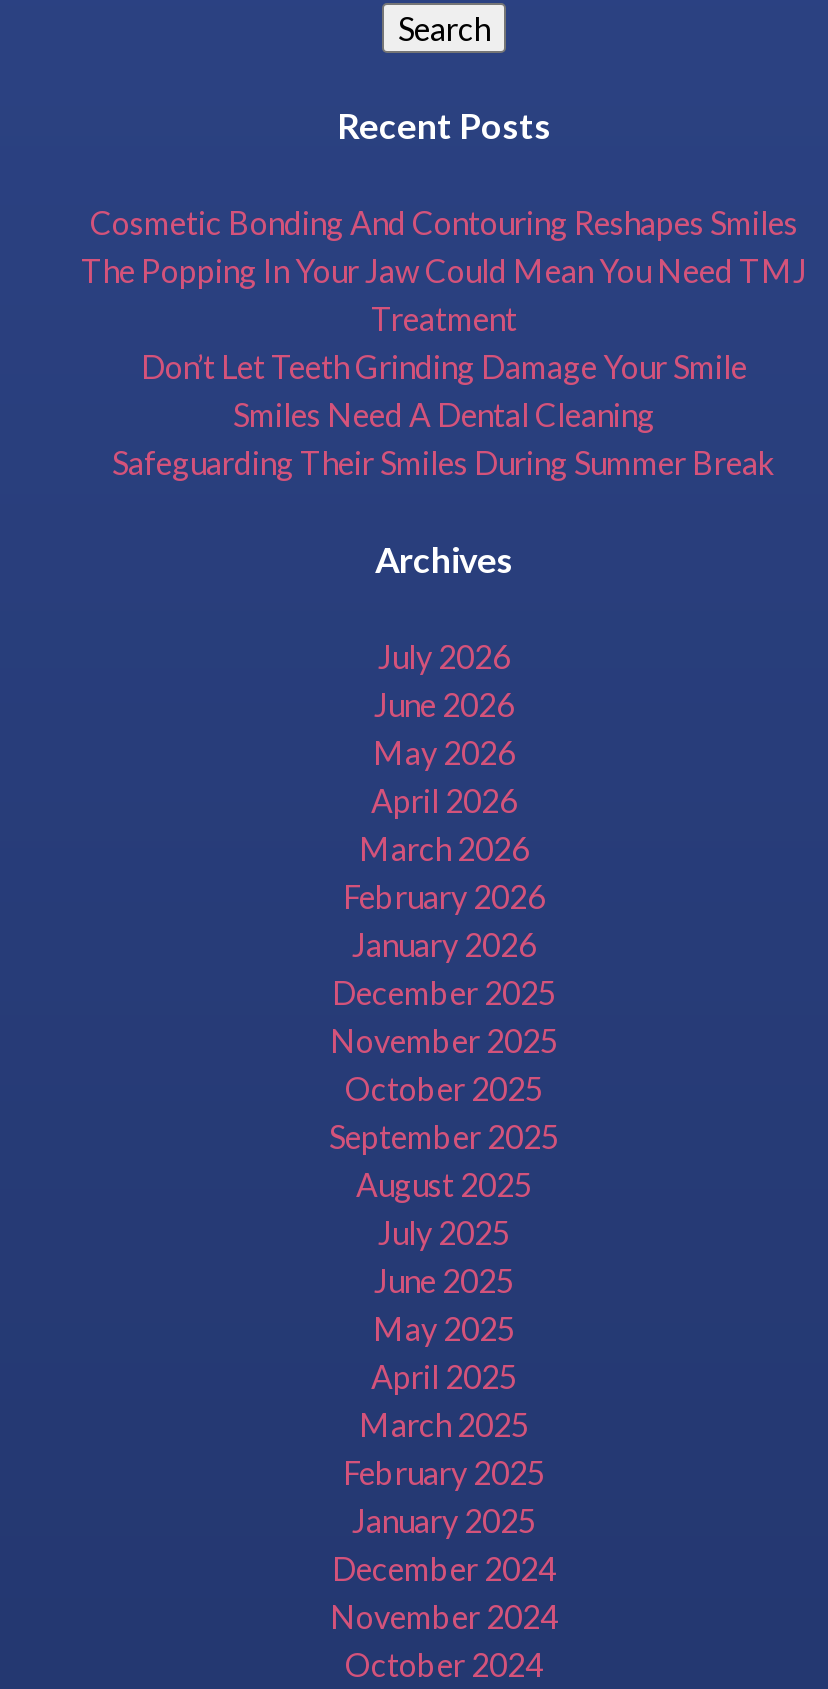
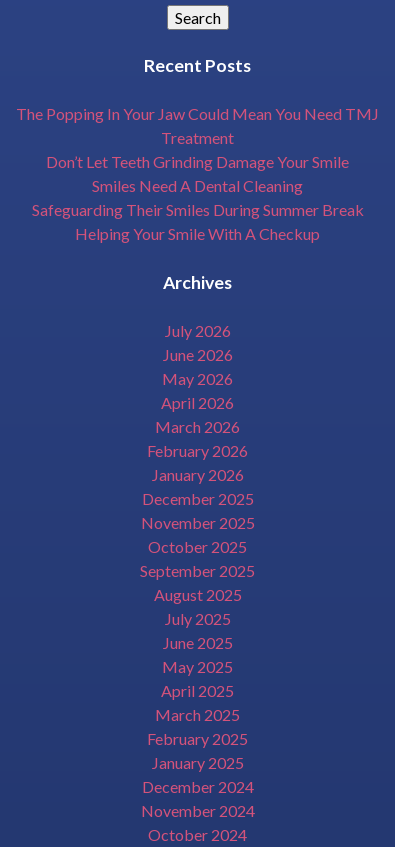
[90,204,798,242] Cosmetic Bonding And Contouring Reshapes Smiles -> none
moved [81,252,807,482] -> [16,104,379,219]: The Popping In Your Jaw Could Mean You Need TMJ | Treatment | Don’t Let Teeth Grinding Damage Your Smile | Smiles Need A Dental Cleaning | Safeguarding Their Smiles During Summer Break
none -> [75,224,320,243] Helping Your Smile With A Checkup

